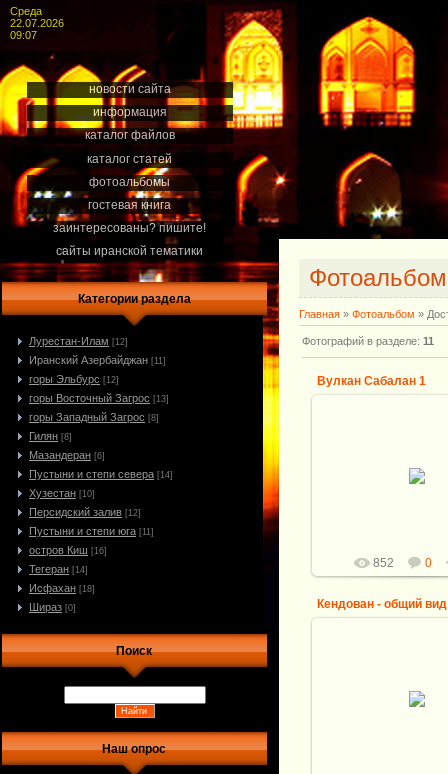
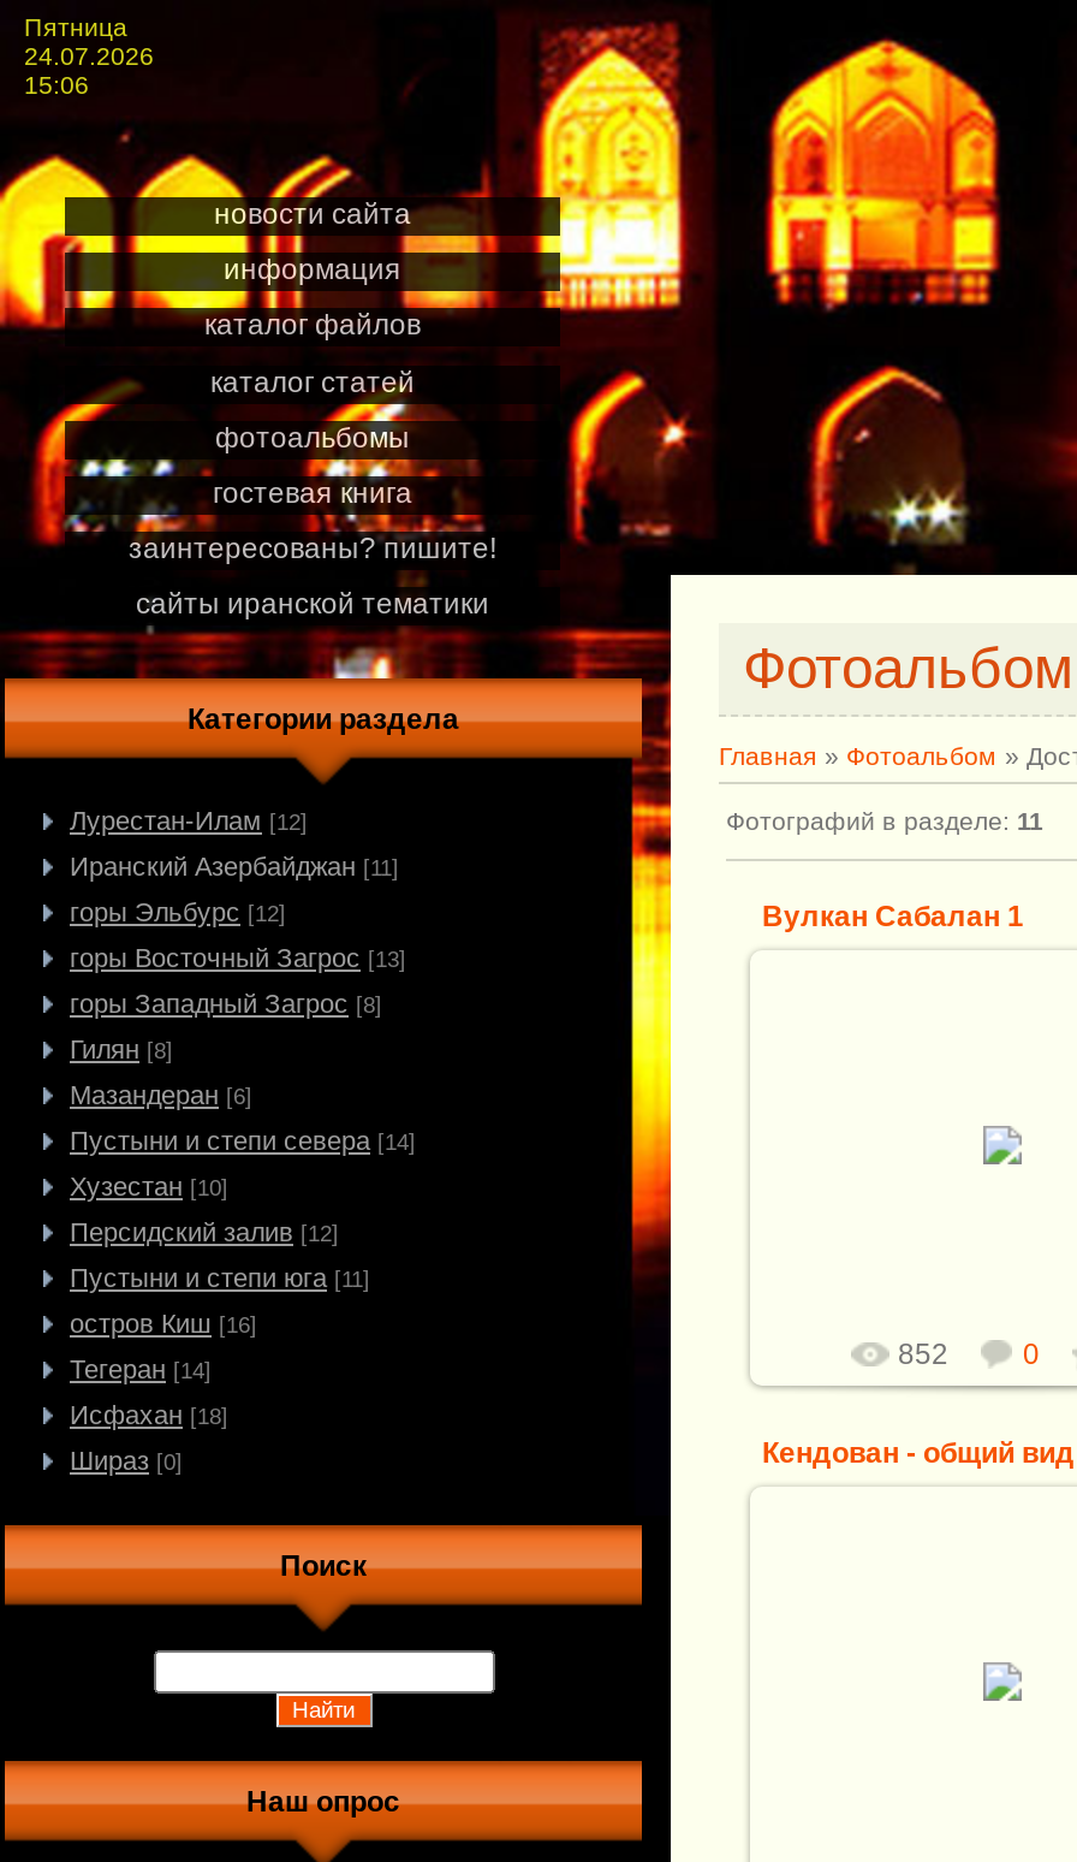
[10,5,64,41] Среда | 22.07.2026 | 09:07 -> [24,12,154,99] Пятница | 24.07.2026 | 15:06

